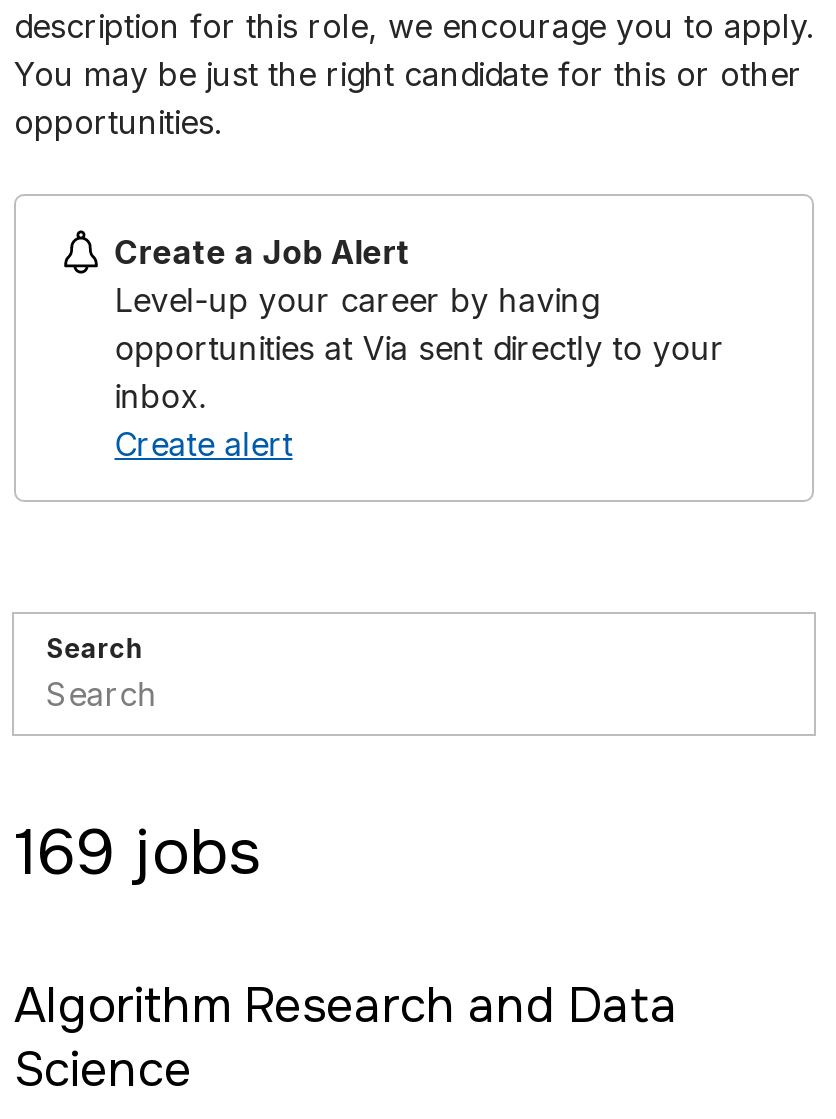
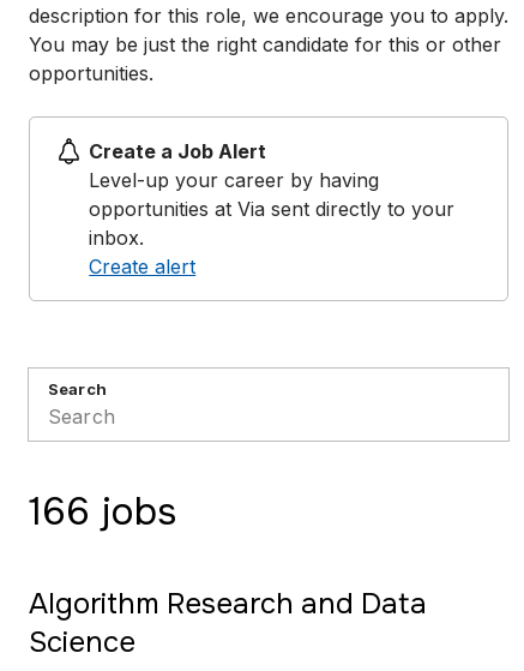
[14,812,260,894] 169 jobs -> [29,487,176,537] 166 jobs

